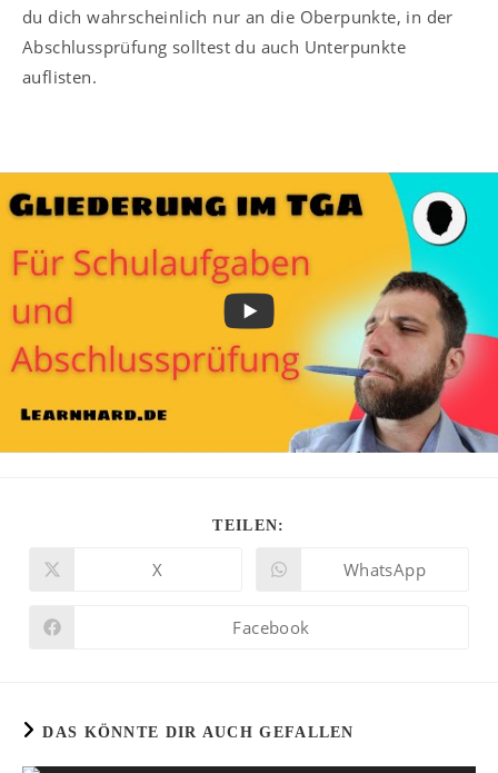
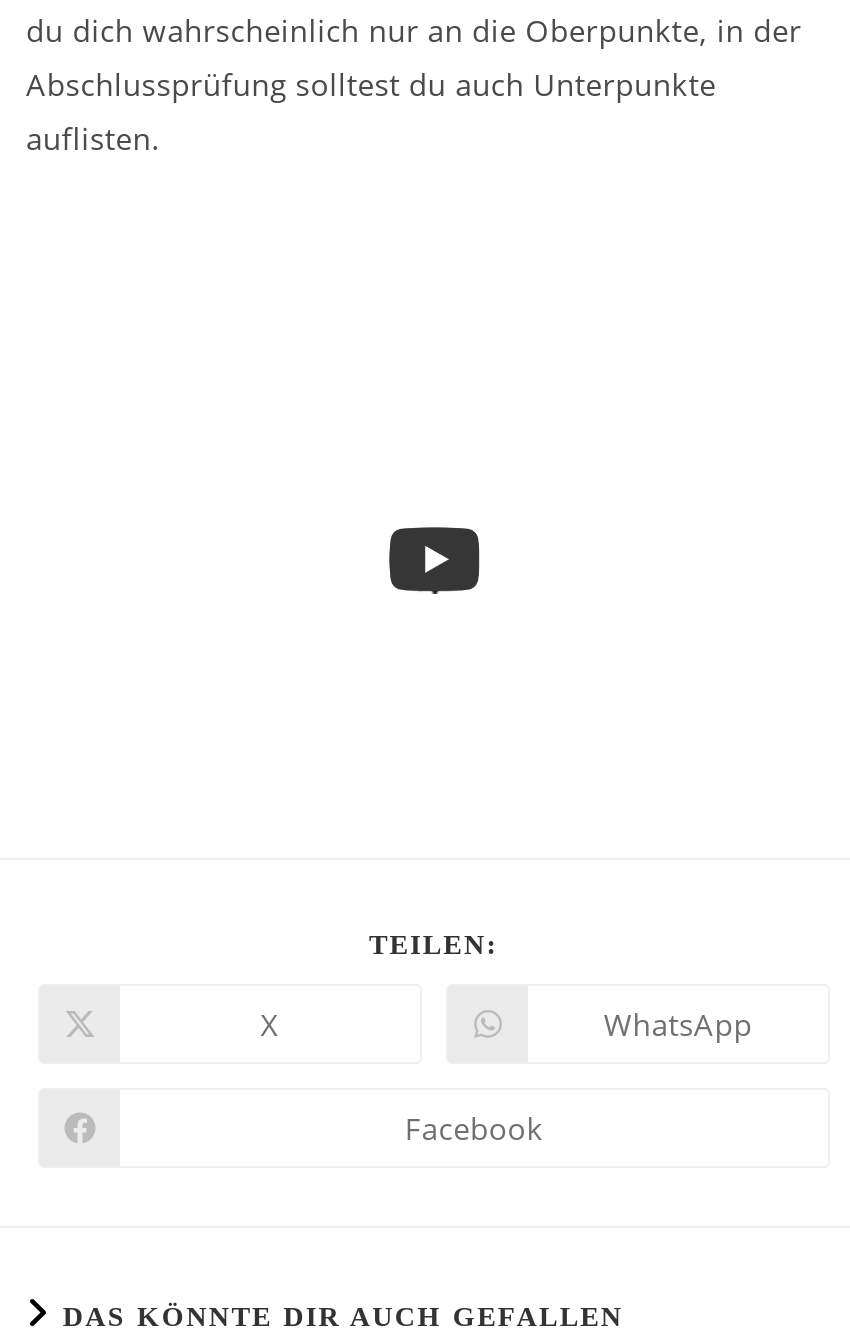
[3,171,495,454] [image] -> none

